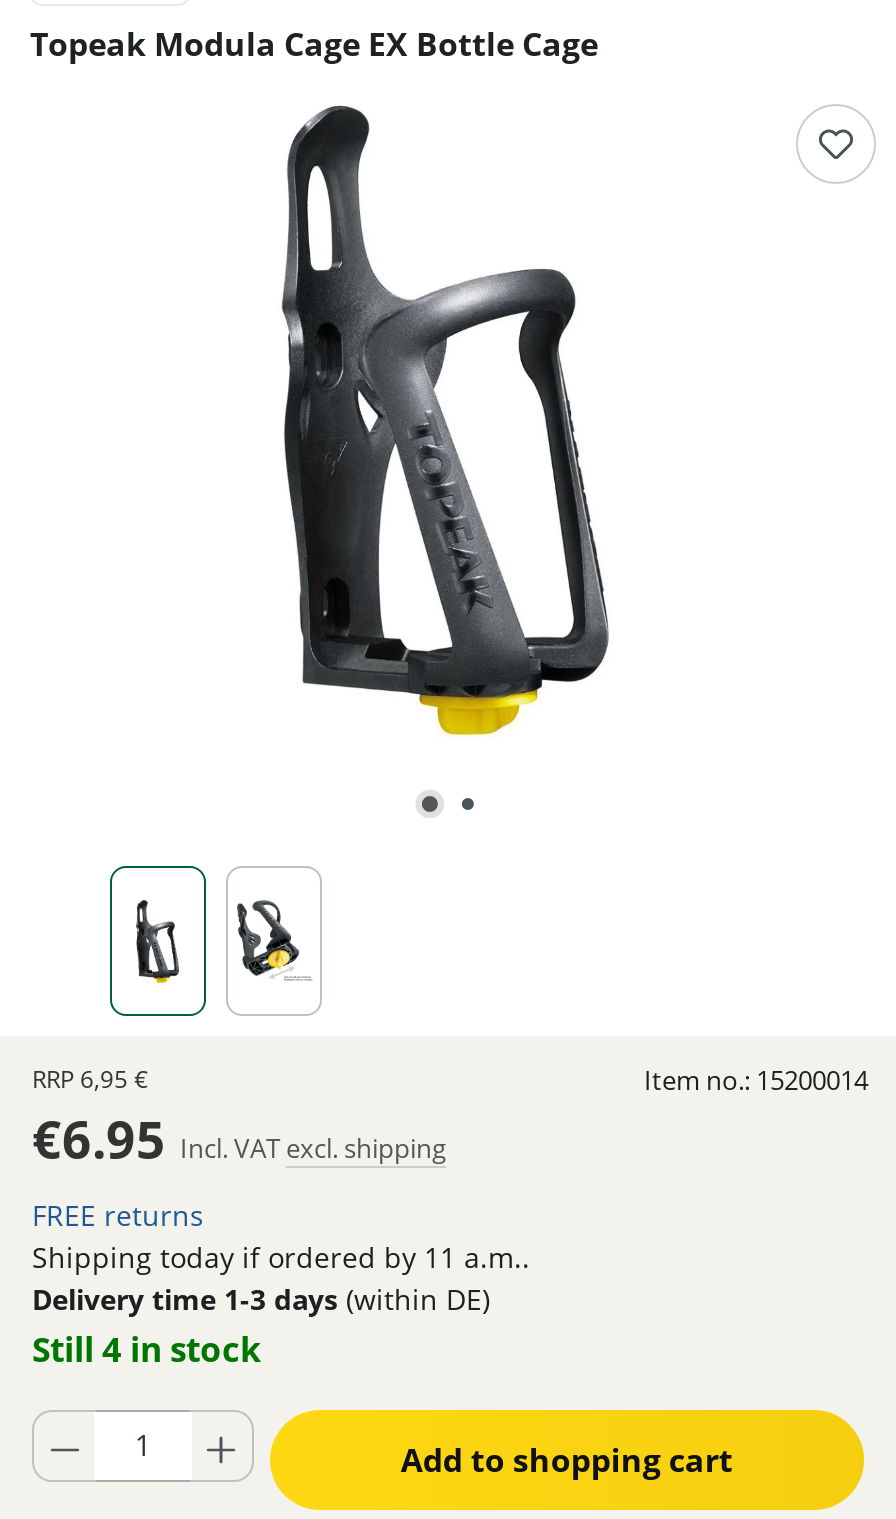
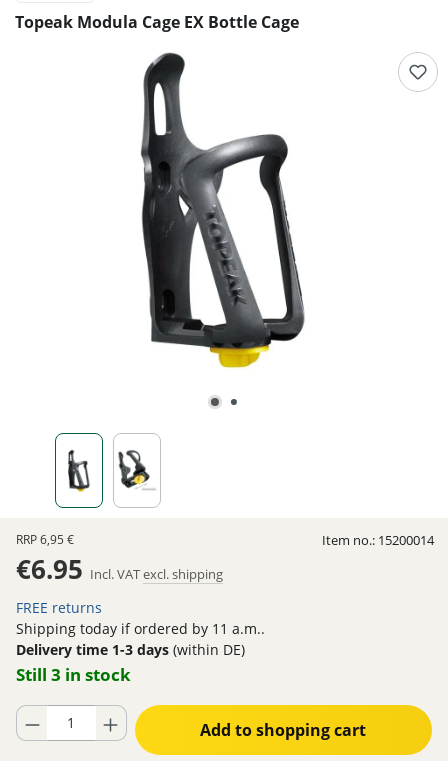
[32,1326,262,1372] Still 4 in stock -> [16,663,131,686] Still 3 in stock

